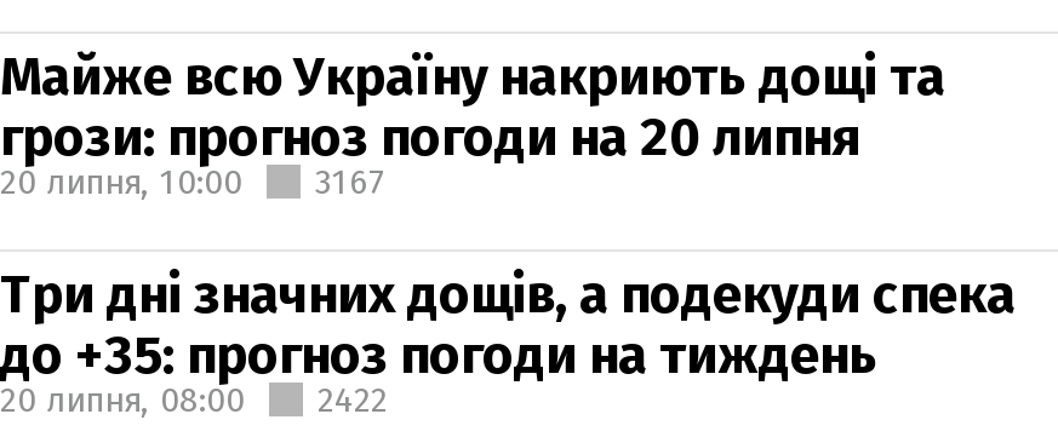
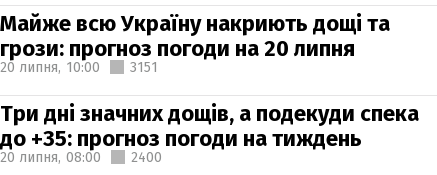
[0,161,385,202] 20 липня, 10:00 3167 -> [0,58,158,75] 20 липня, 10:00 3151
[0,379,388,420] 20 липня, 08:00 2422 -> [0,148,162,165] 20 липня, 08:00 2400

